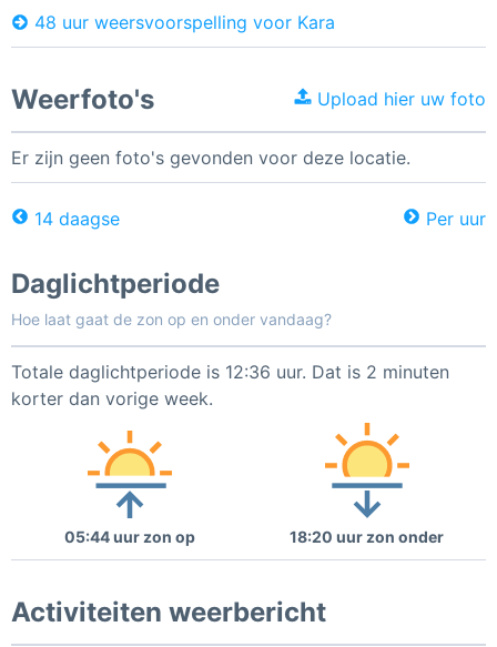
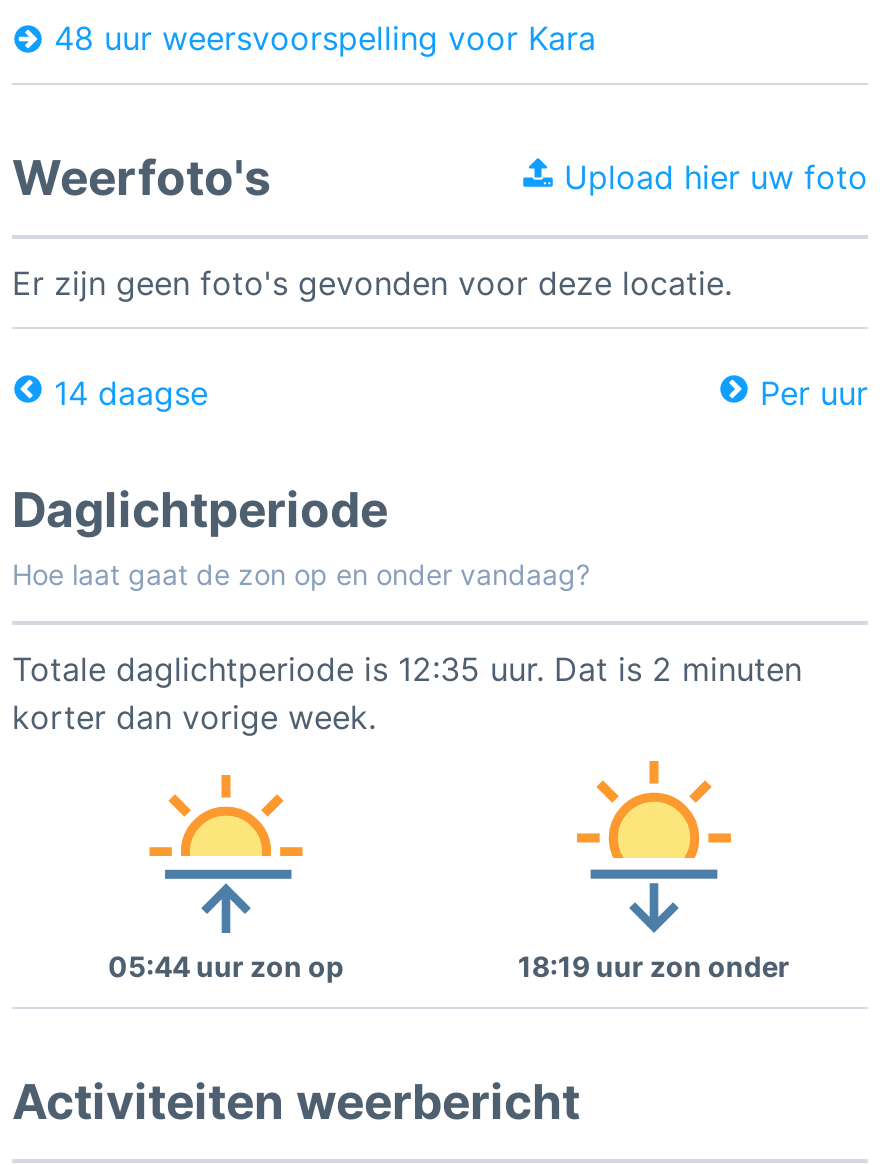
[11,361,449,383] Totale daglichtperiode is 12:36 uur. Dat is 2 minuten -> [12,649,802,689] Totale daglichtperiode is 12:35 uur. Dat is 2 minuten
[290,527,444,546] 18:20 uur zon onder -> [518,949,790,983] 18:19 uur zon onder

